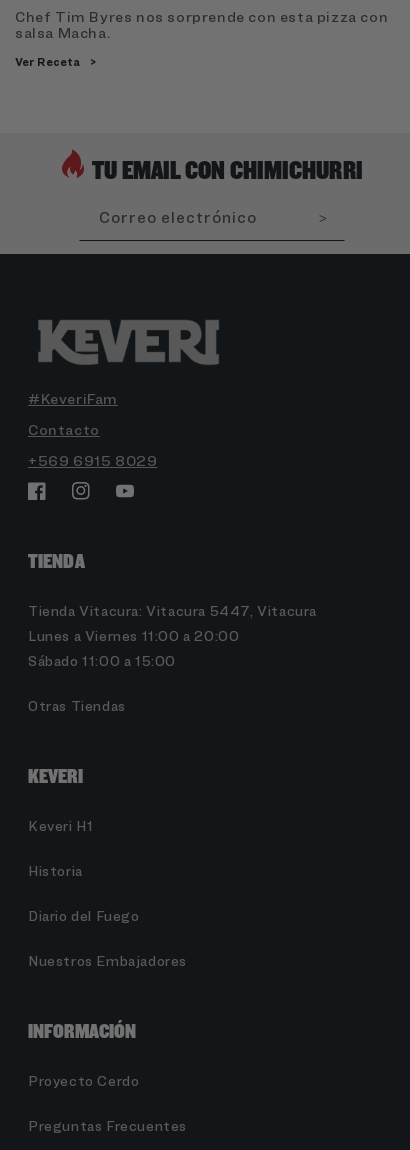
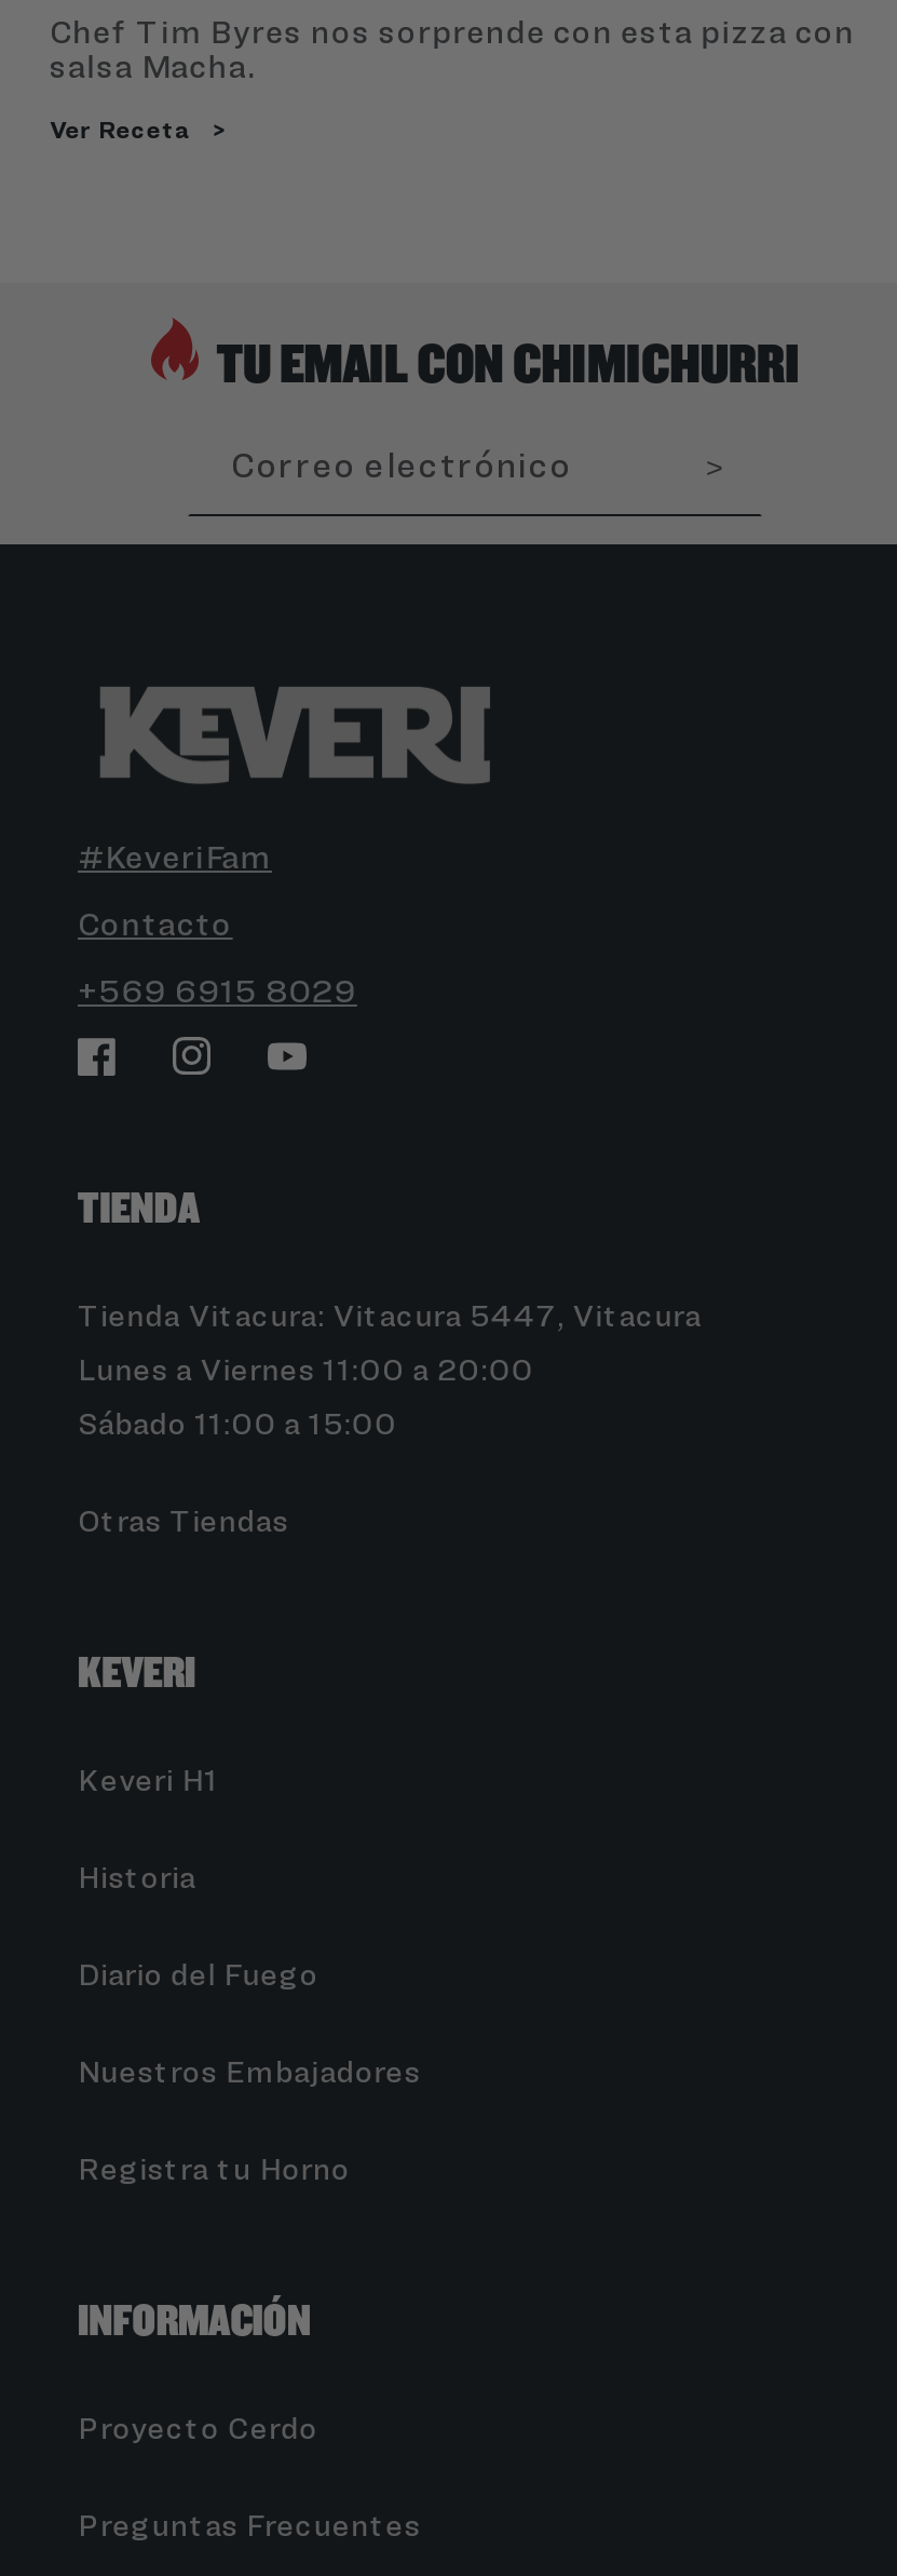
none -> [78,2150,350,2187] Registra tu Horno

